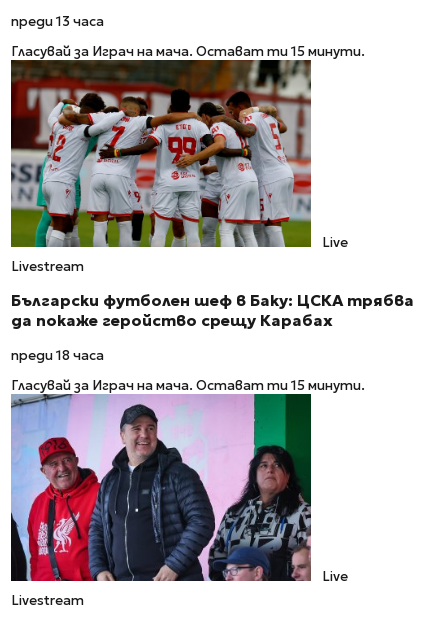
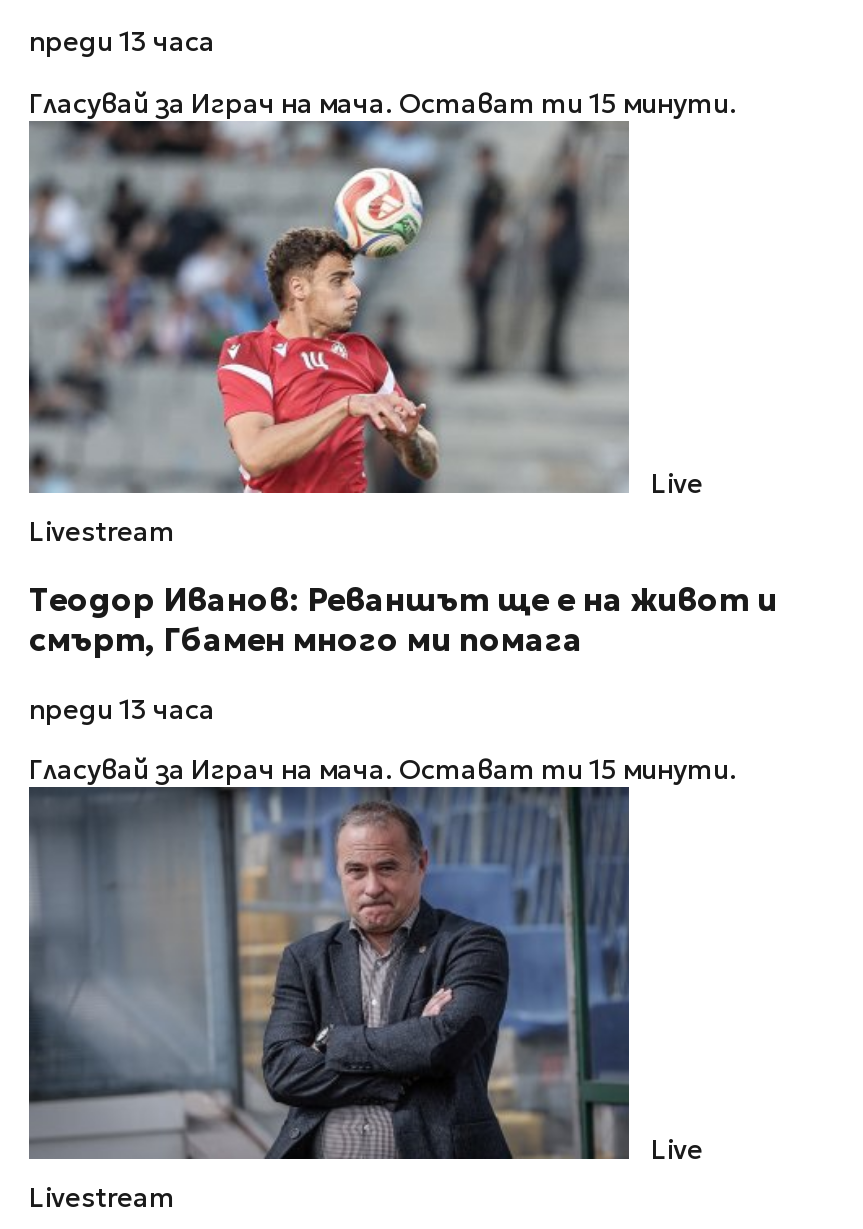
[10,63,312,248] [image] -> [27,127,629,495] [image]
[11,291,414,330] Български футболен шеф в Баку: ЦСКА трябва | да покаже геройство срещу Карабах -> [29,581,777,659] Теодор Иванов: Реваншът ще е на живот и | смърт, Гбамен много ми помага
[11,347,104,364] преди 18 часа -> [29,692,215,726] преди 13 часа
[11,397,311,582] [image] -> [27,793,631,1161] [image]

